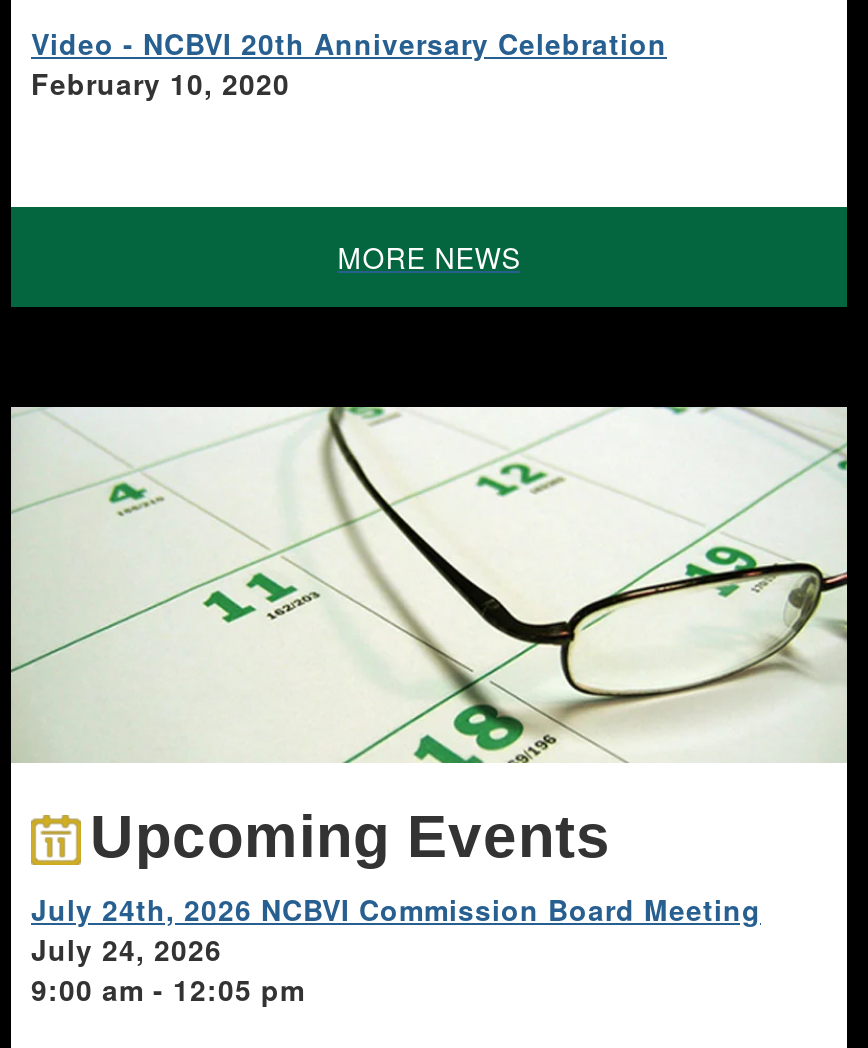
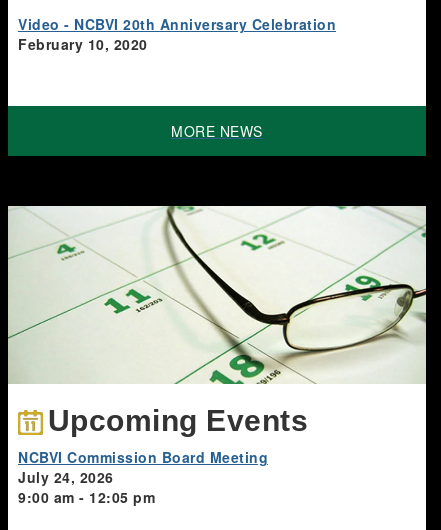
[31,888,761,928] July 24th, 2026 NCBVI Commission Board Meeting -> [18,447,268,467] NCBVI Commission Board Meeting

